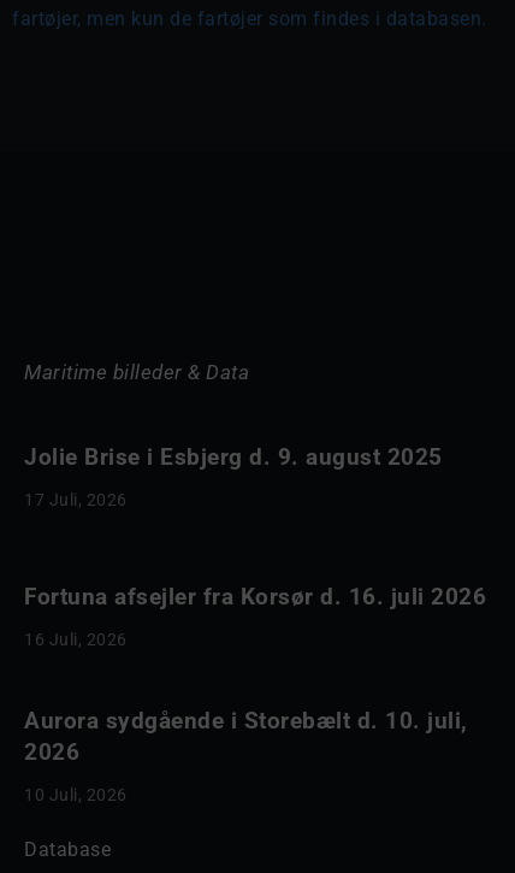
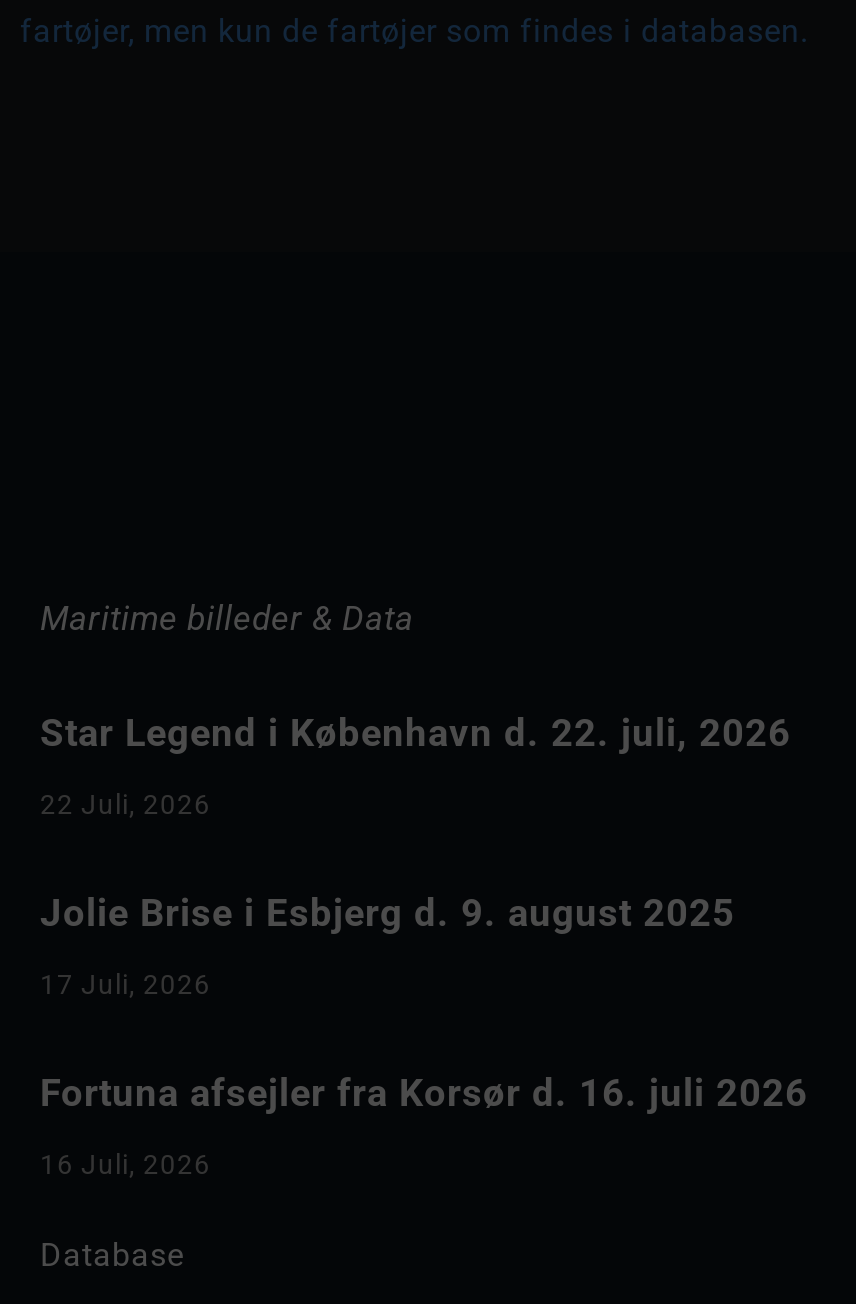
none -> [40,710,791,820] Star Legend i København d. 22. juli, 2026 | 22 Juli, 2026
moved [24,443,442,509] -> [40,890,735,1000]: Jolie Brise i Esbjerg d. 9. august 2025 | 17 Juli, 2026
moved [24,583,486,649] -> [40,1070,808,1180]: Fortuna afsejler fra Korsør d. 16. juli 2026 | 16 Juli, 2026
[24,707,467,804] Aurora sydgående i Storebælt d. 10. juli, | 2026 | 10 Juli, 2026 -> none

